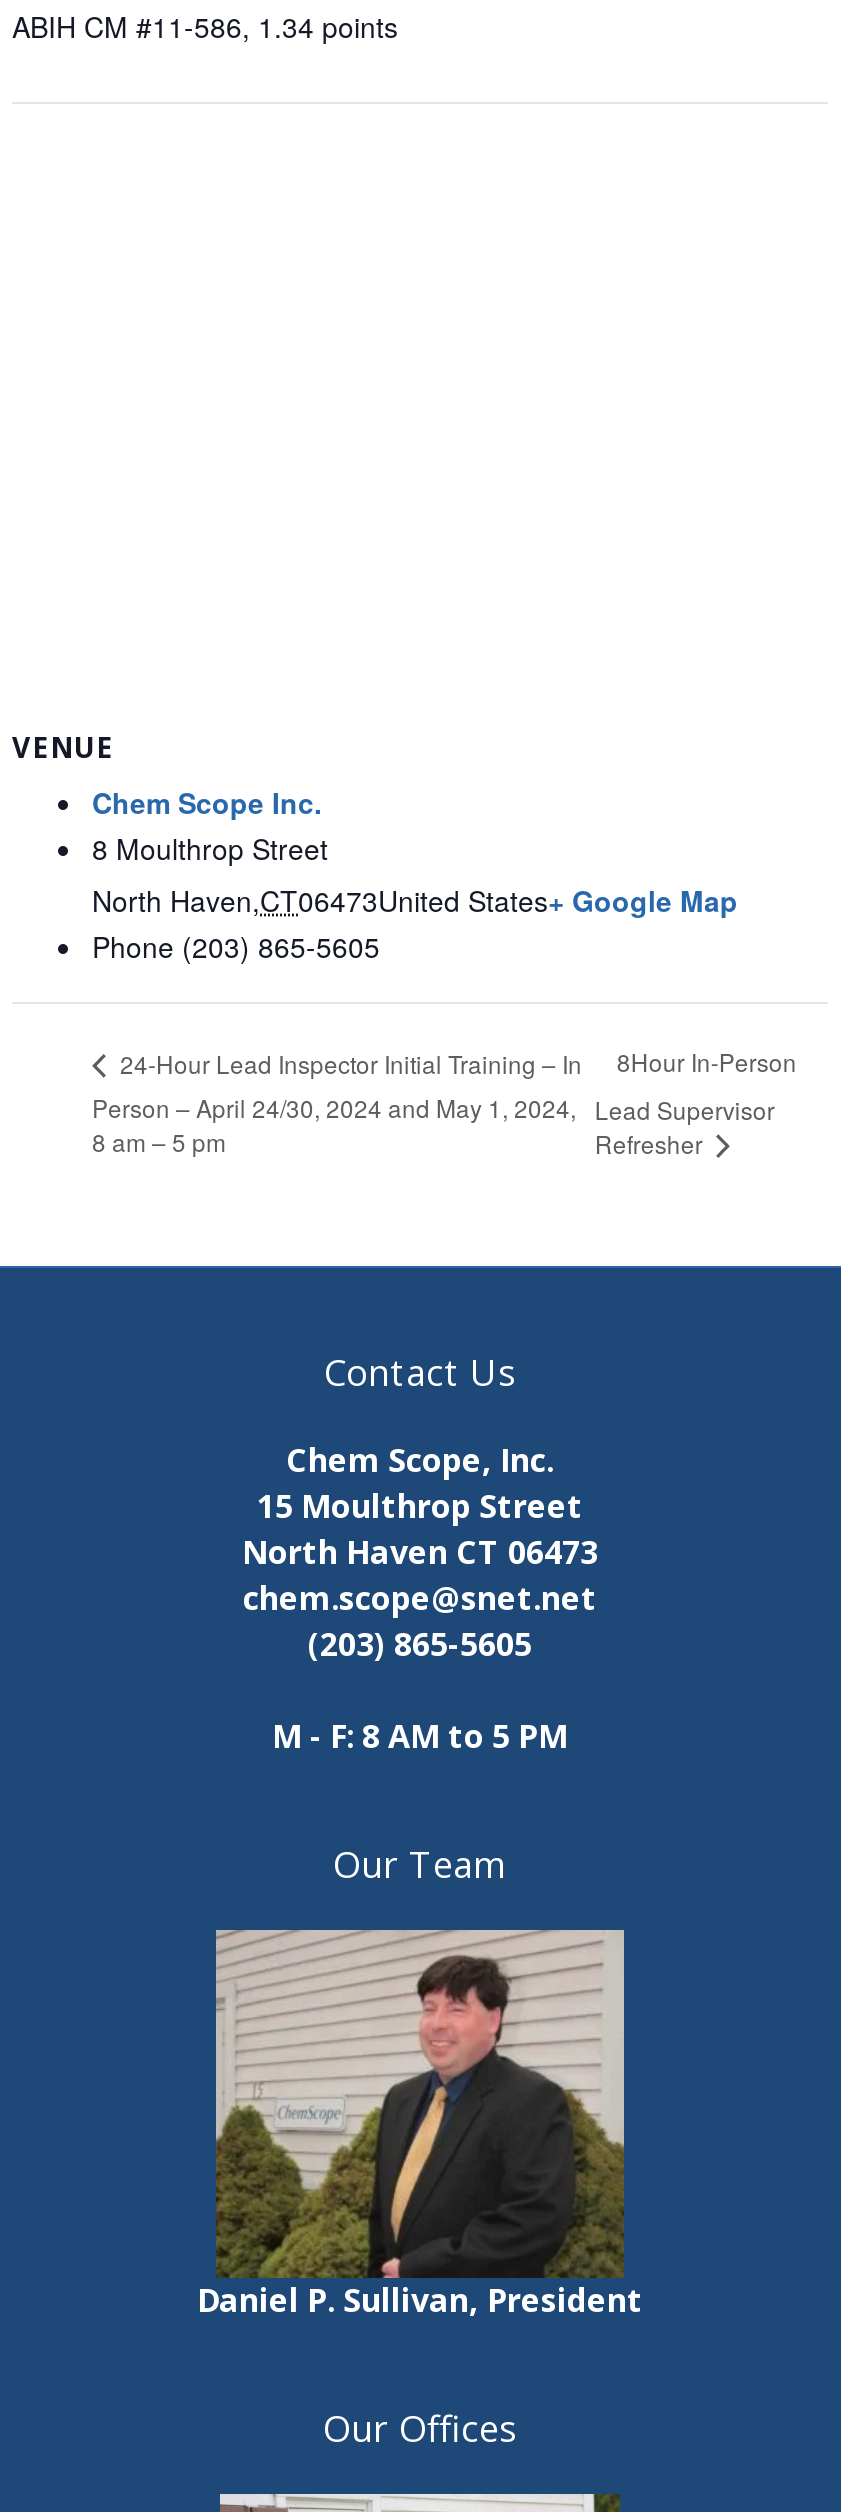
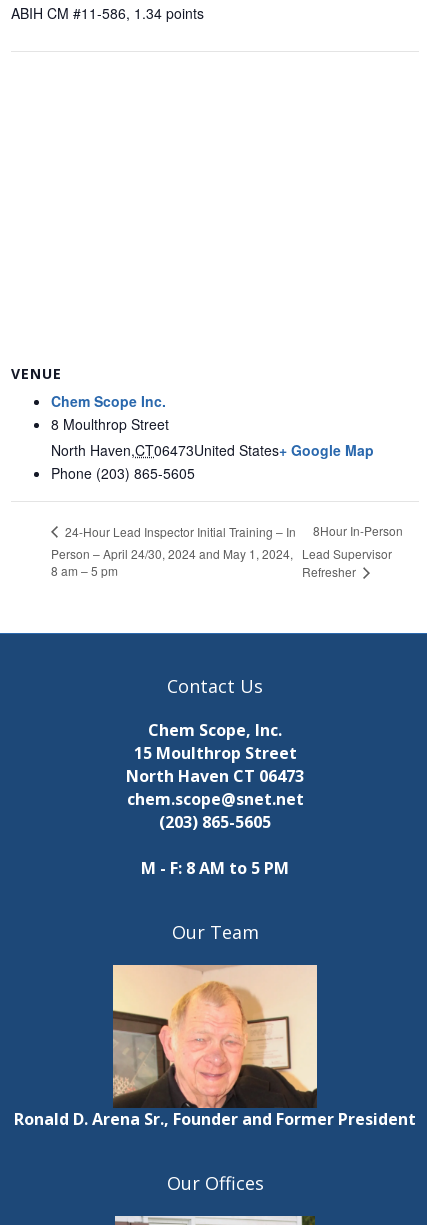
[197,1930,643,2322] [image] | Daniel P. Sullivan, President -> [14,965,416,1130] [image] | Ronald D. Arena Sr., Founder and Former President

